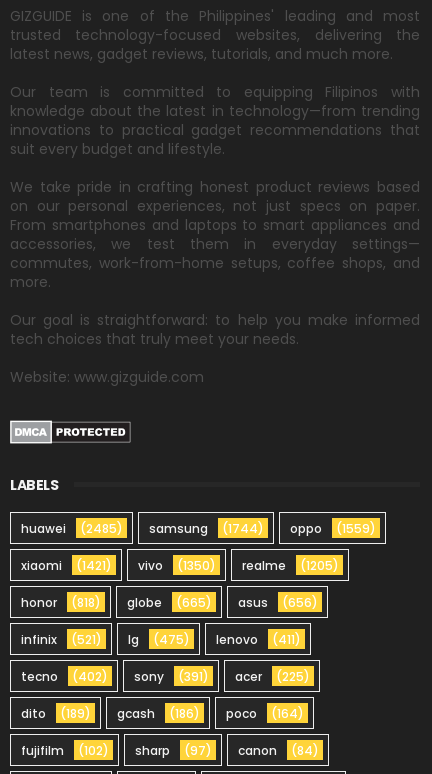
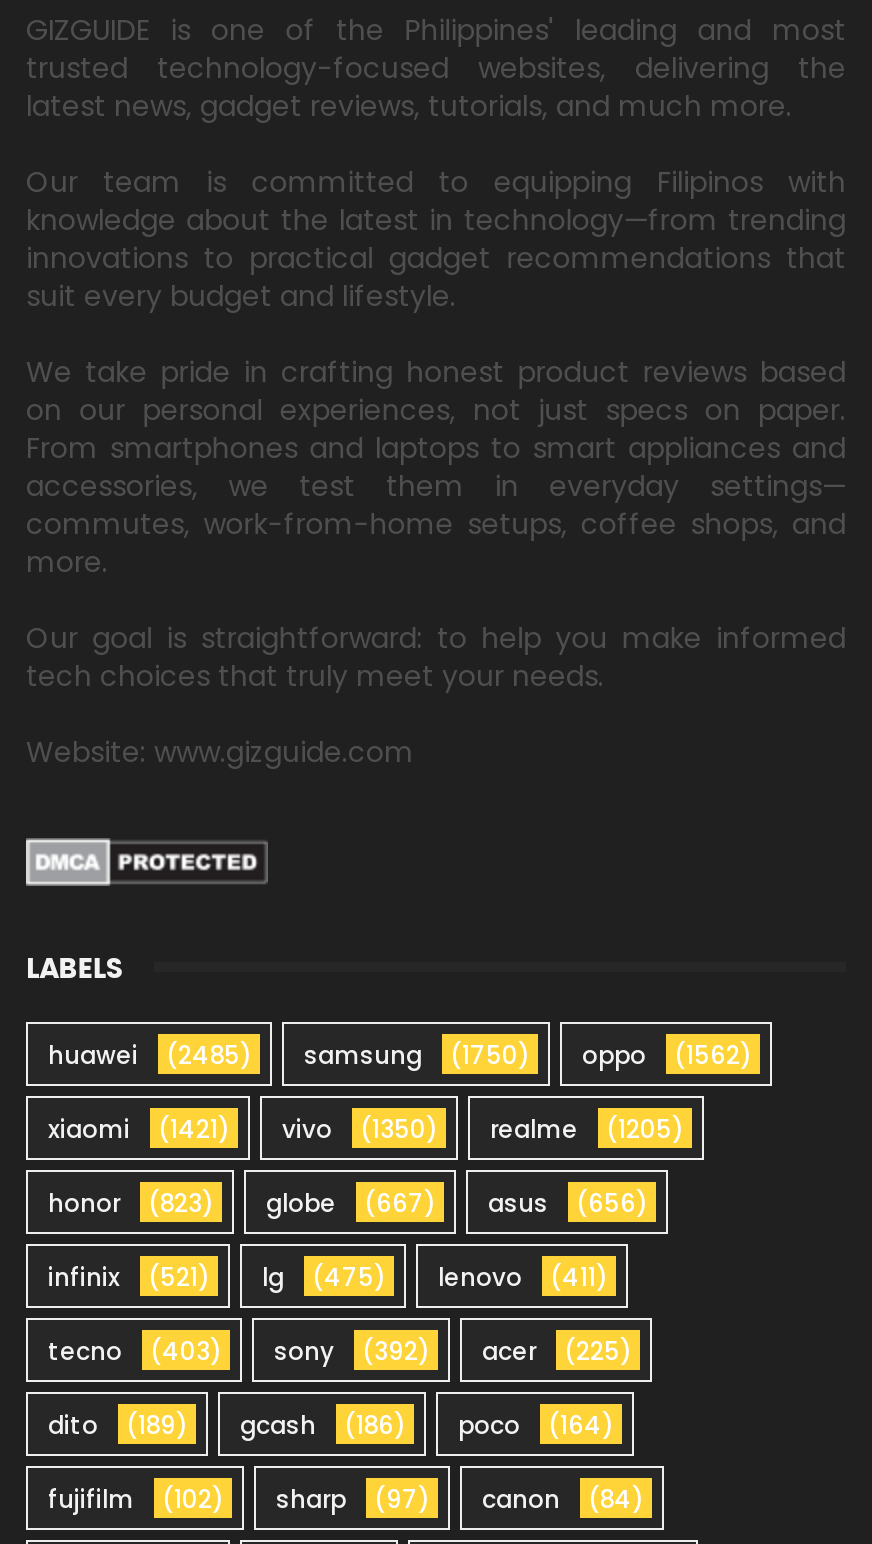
[222,520,264,537] (1744) -> [450,1037,530,1071] (1750)
[336,520,376,537] (1559) -> [674,1037,752,1071] (1562)
[71,594,101,611] (818) -> [148,1185,214,1219] (823)
[176,594,212,611] (665) -> [364,1185,436,1219] (667)
[72,668,108,685] (402) -> [150,1333,222,1367] (403)
[178,668,209,685] (391) -> [362,1333,430,1367] (392)

